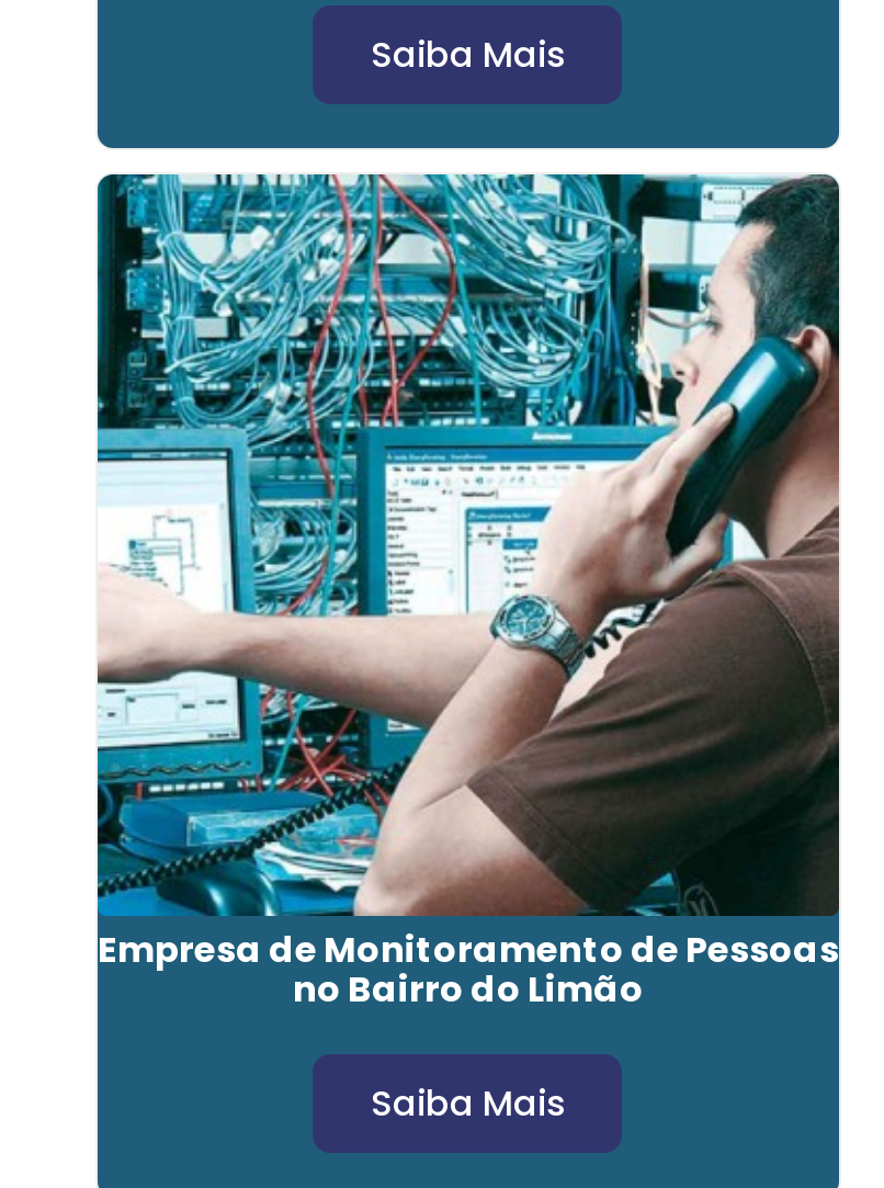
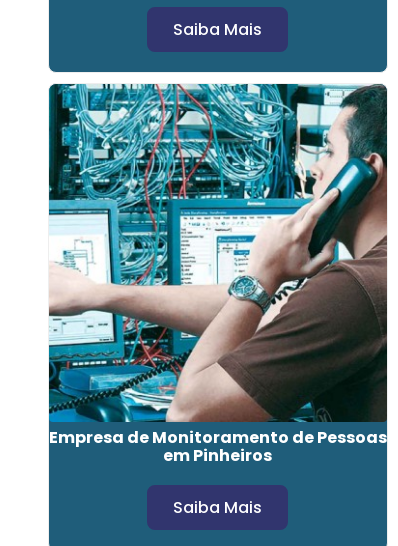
[293,965,644,1016] no Bairro do Limão -> [163,444,272,467] em Pinheiros

